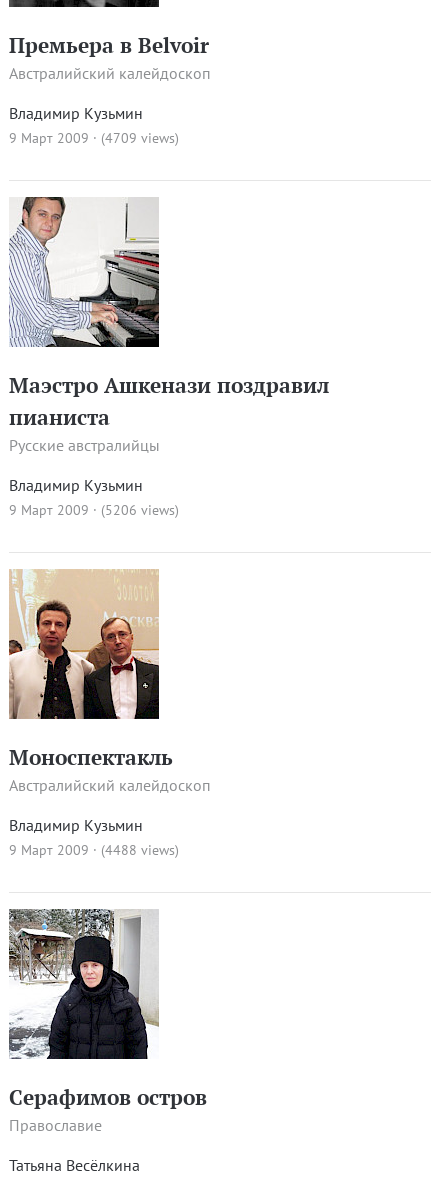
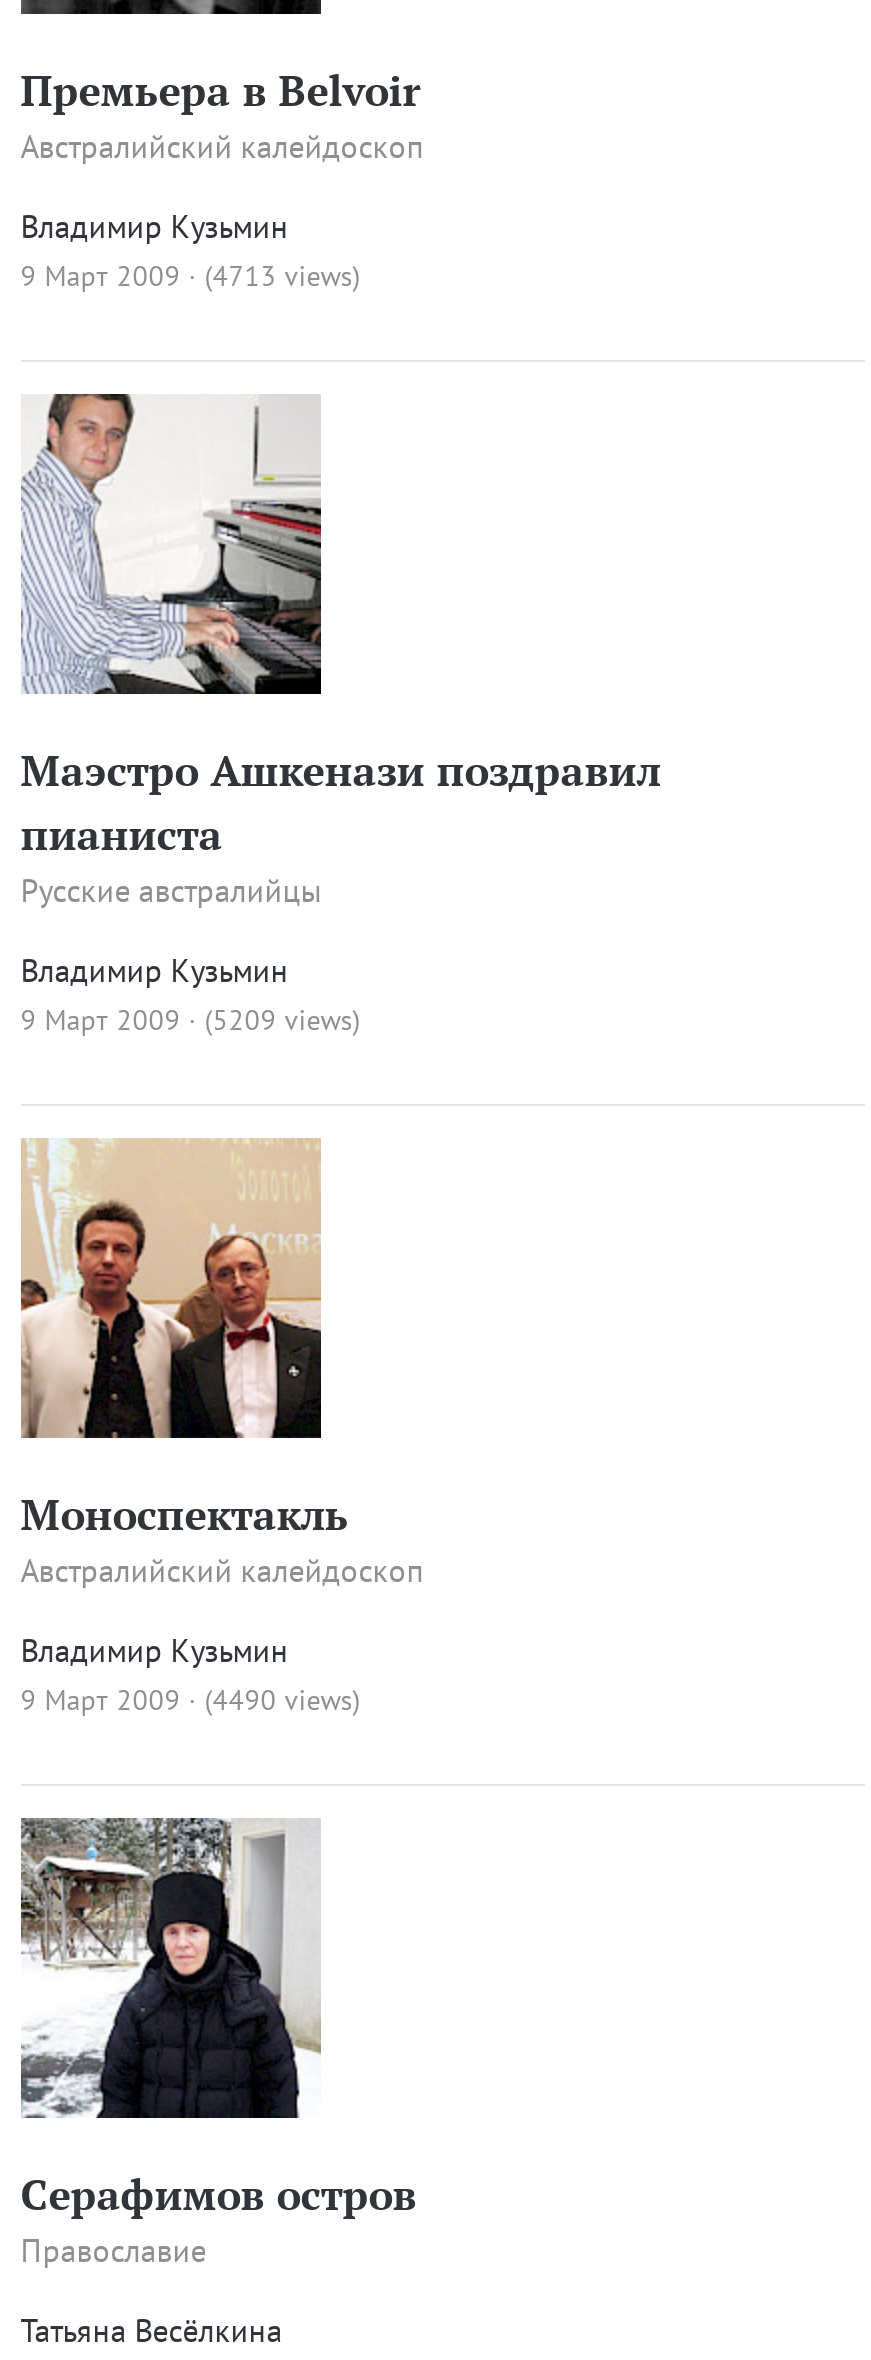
[9,129,179,147] 9 Март 2009 · (4709 views) -> [21,259,361,295] 9 Март 2009 · (4713 views)
[9,501,179,519] 9 Март 2009 · (5206 views) -> [21,1003,361,1039] 9 Март 2009 · (5209 views)
[9,841,179,859] 9 Март 2009 · (4488 views) -> [21,1683,361,1719] 9 Март 2009 · (4490 views)

